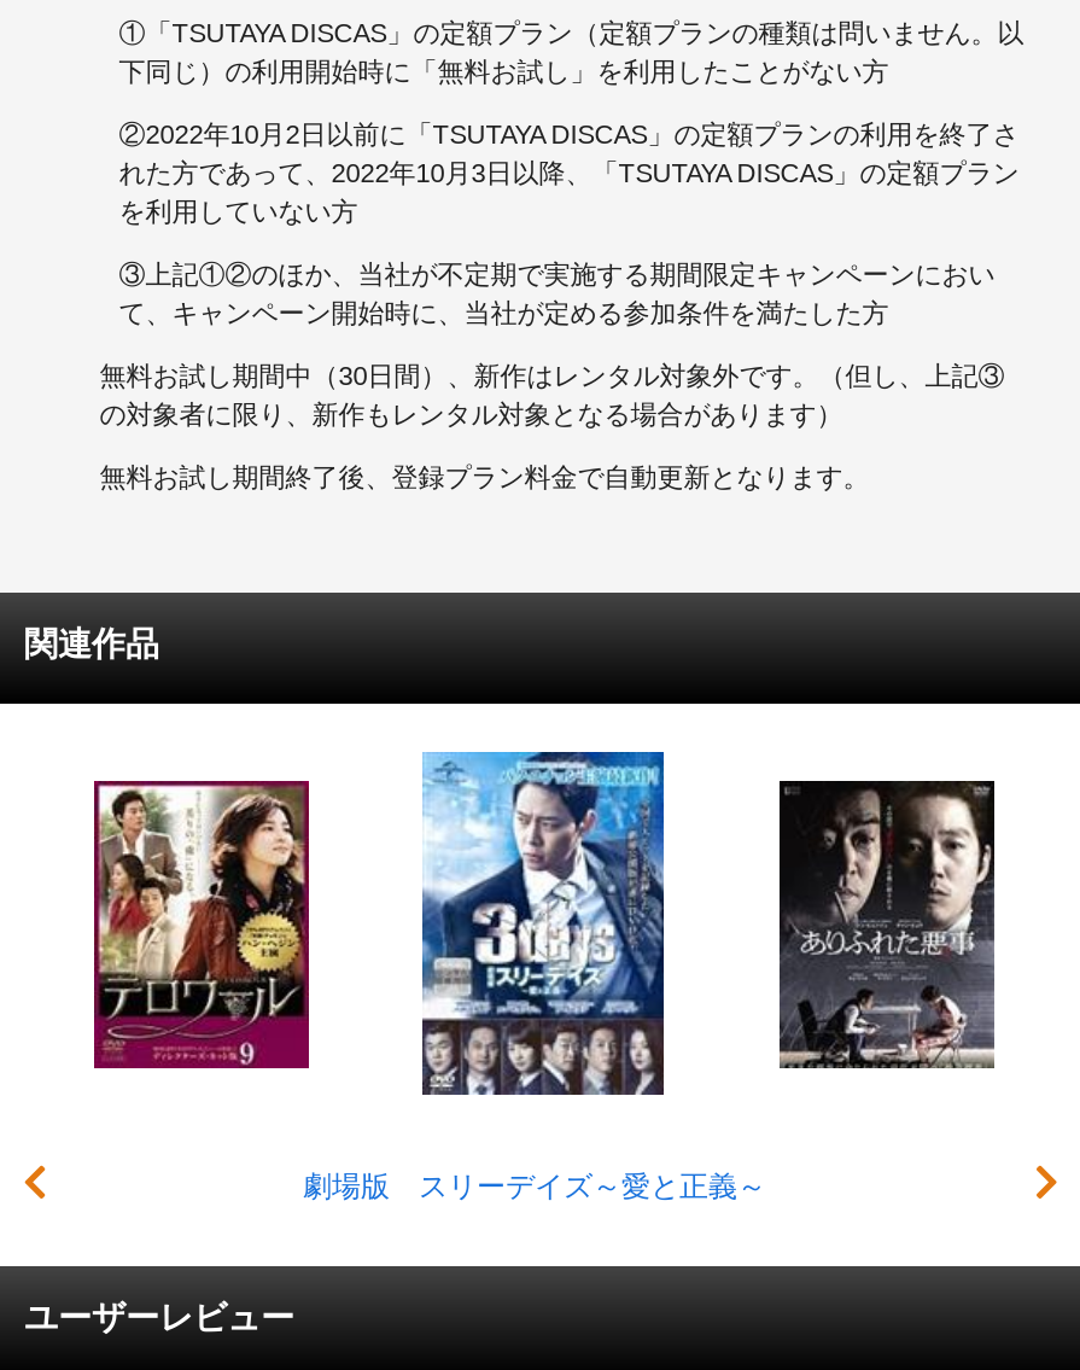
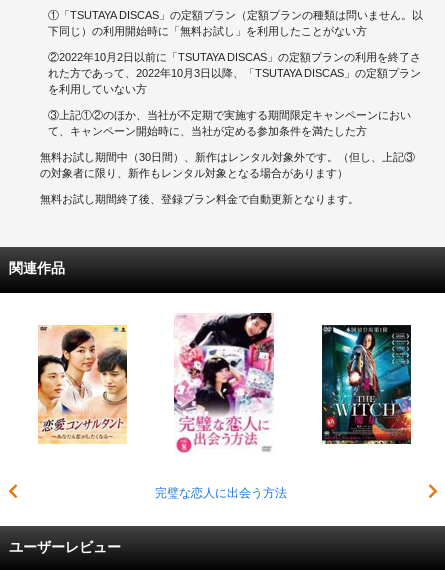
[303,750,766,1203] [image] | 劇場版 スリーデイズ～愛と正義～ -> [154,312,286,500] [image] | 完璧な恋人に出会う方法
[92,779,311,1071] [image] -> [37,325,128,445] [image]
[780,783,997,1071] [image] -> [322,325,412,445] [image]

